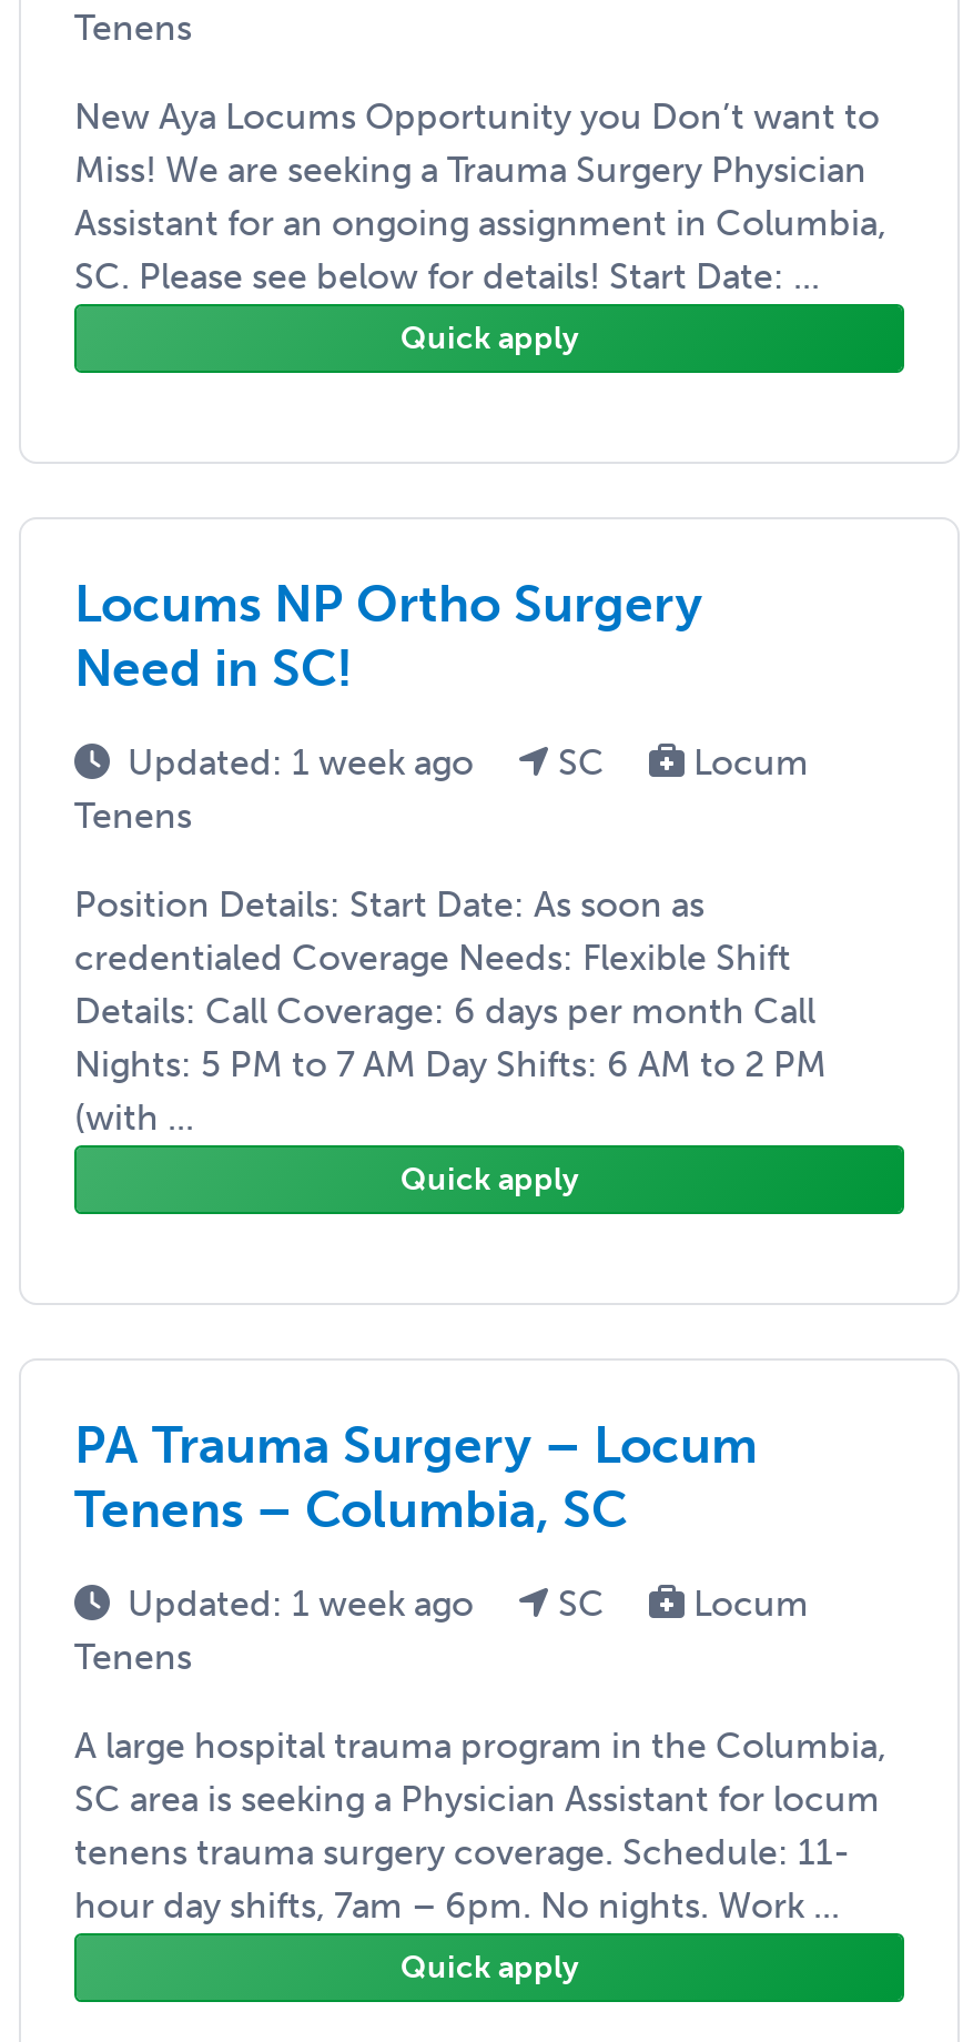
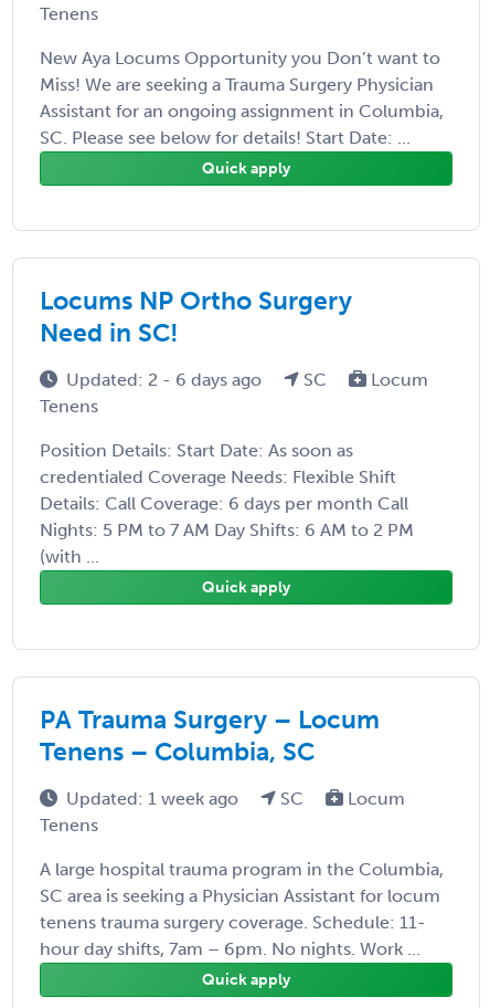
[128,741,483,783] Updated: 1 week ago -> [66,369,266,390] Updated: 2 - 6 days ago

